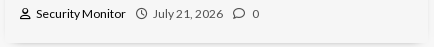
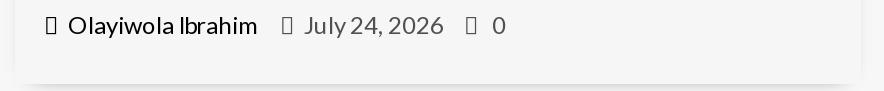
[35,6,222,21] Security Monitor | July 21, 2026 -> [68,10,444,40] Olayiwola Ibrahim | July 24, 2026

